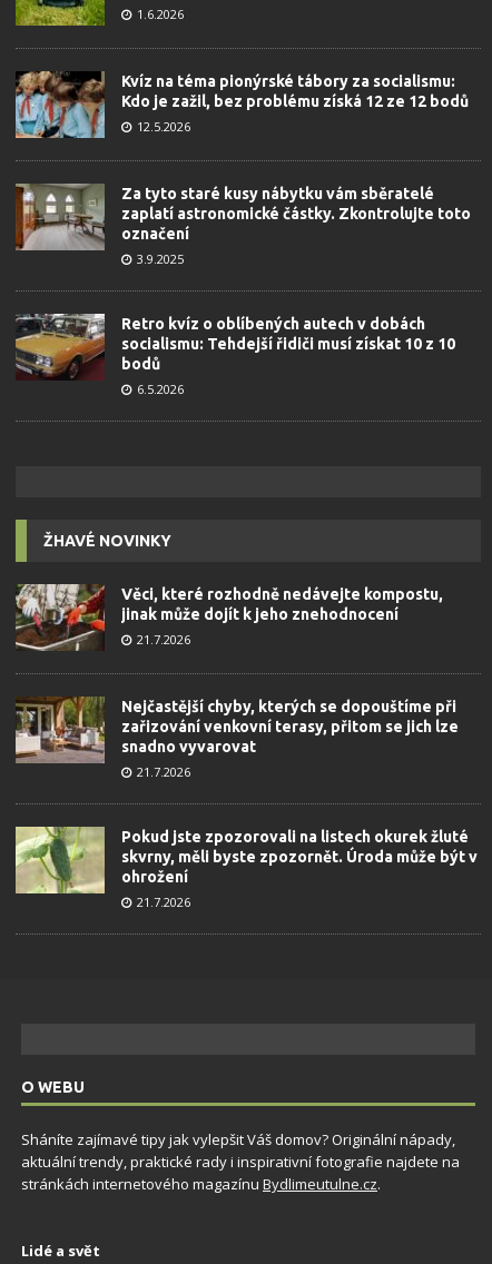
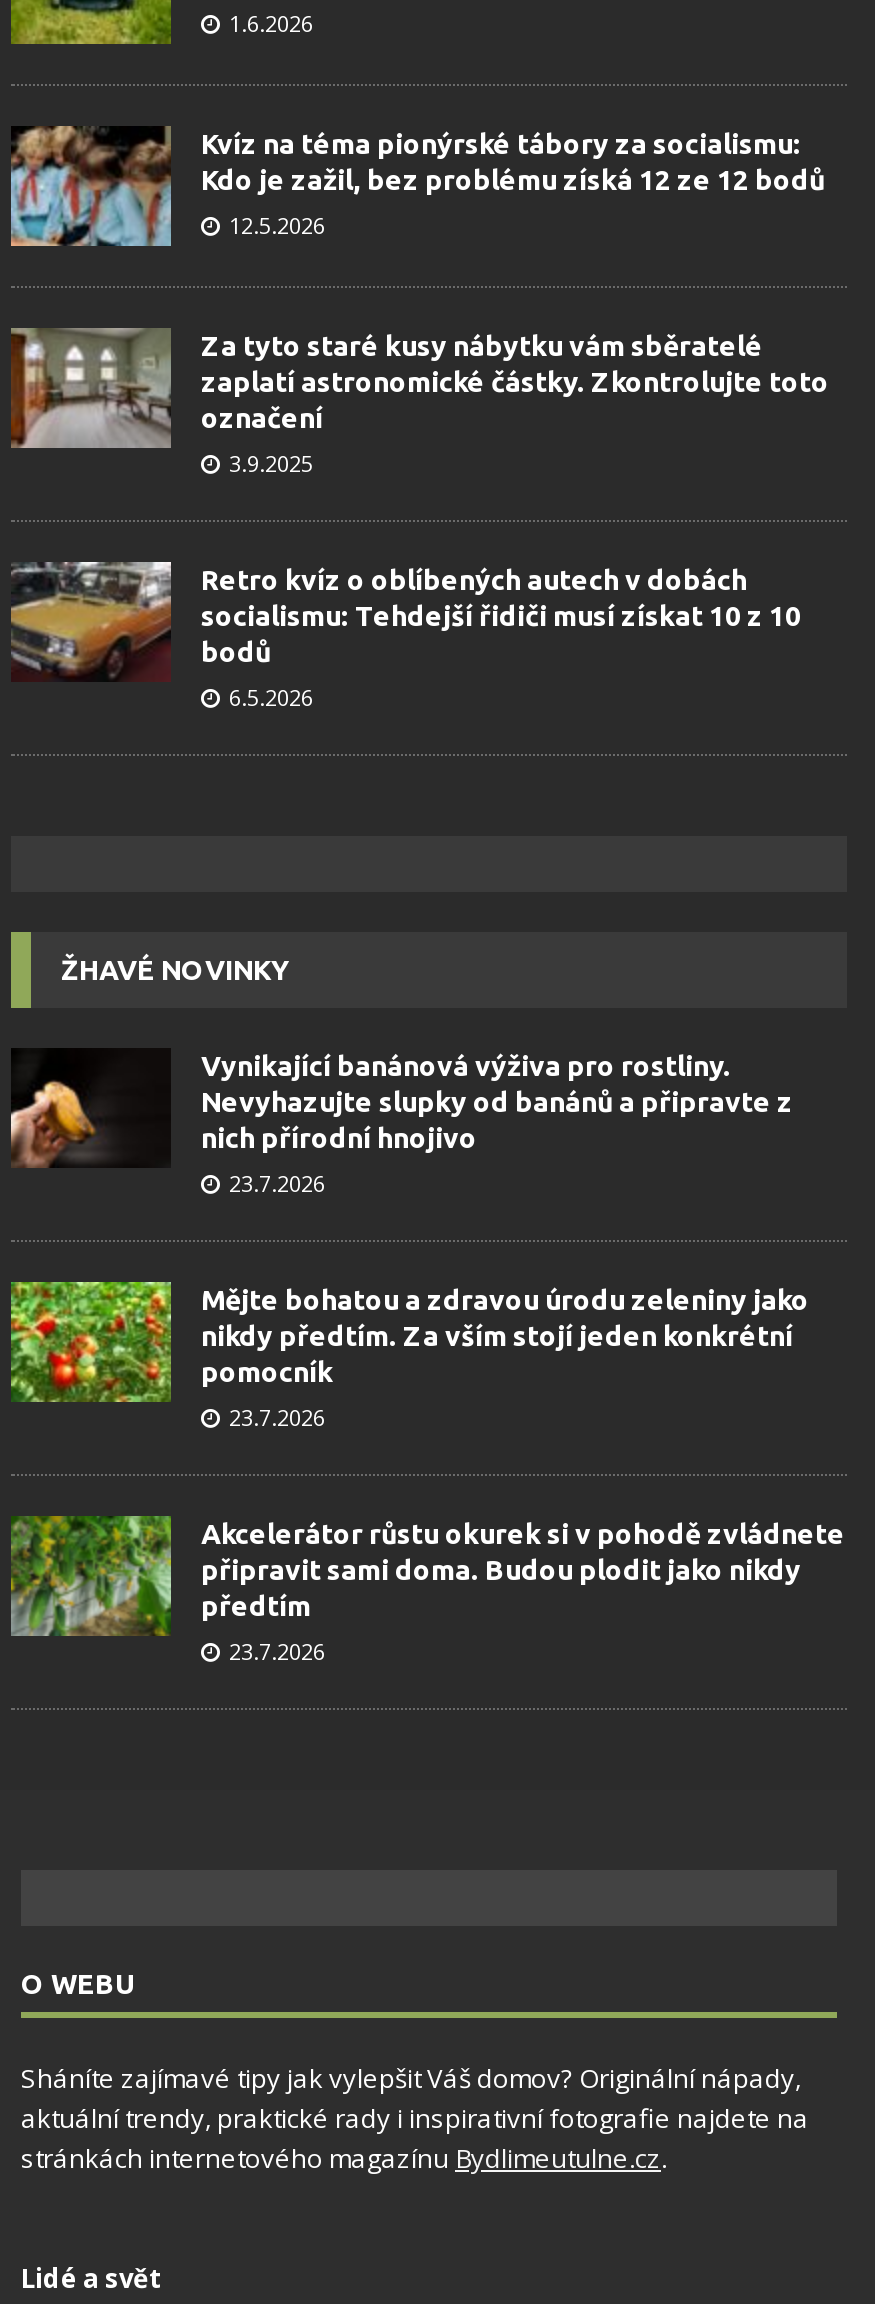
[14,583,443,652] [image] | Věci, které rozhodně nedávejte kompostu, | jinak může dojít k jeho znehodnocení | 21.7.2026 -> [9,1048,793,1199] [image] | Vynikající banánová výživa pro rostliny. | Nevyhazujte slupky od banánů a připravte z | nich přírodní hnojivo | 23.7.2026
[14,695,459,779] [image] | Nejčastější chyby, kterých se dopouštíme při | zařizování venkovní terasy, přitom se jich lze | snadno vyvarovat | 21.7.2026 -> [9,1280,809,1433] [image] | Mějte bohatou a zdravou úrodu zeleniny jako | nikdy předtím. Za vším stojí jeden konkrétní | pomocník | 23.7.2026
[14,826,478,910] [image] | Pokud jste zpozorovali na listech okurek žluté | skvrny, měli byste zpozornět. Úroda může být v | ohrožení | 21.7.2026 -> [11,1514,845,1667] [image] | Akcelerátor růstu okurek si v pohodě zvládnete | připravit sami doma. Budou plodit jako nikdy | předtím | 23.7.2026

